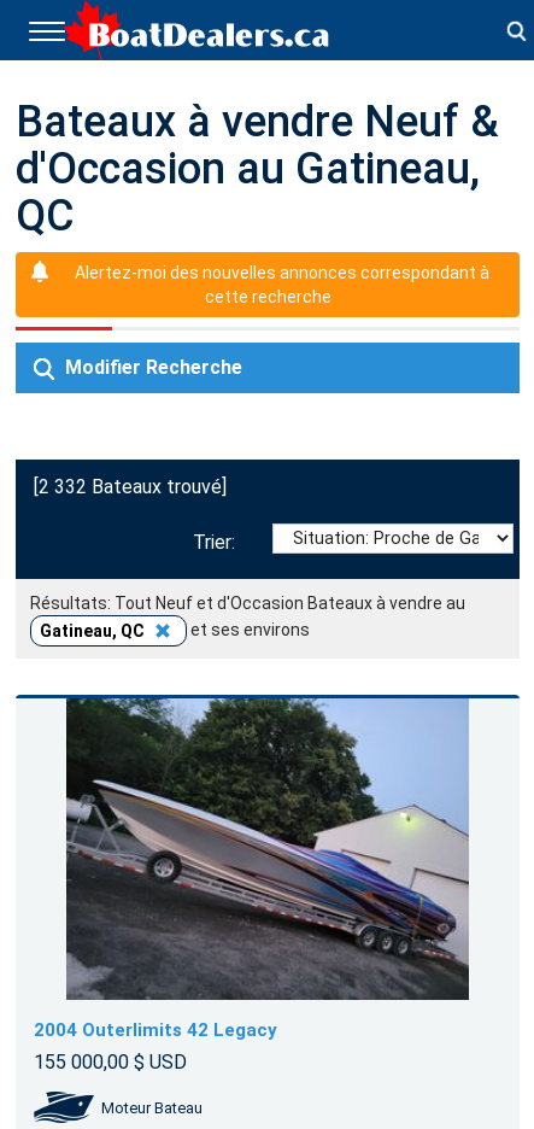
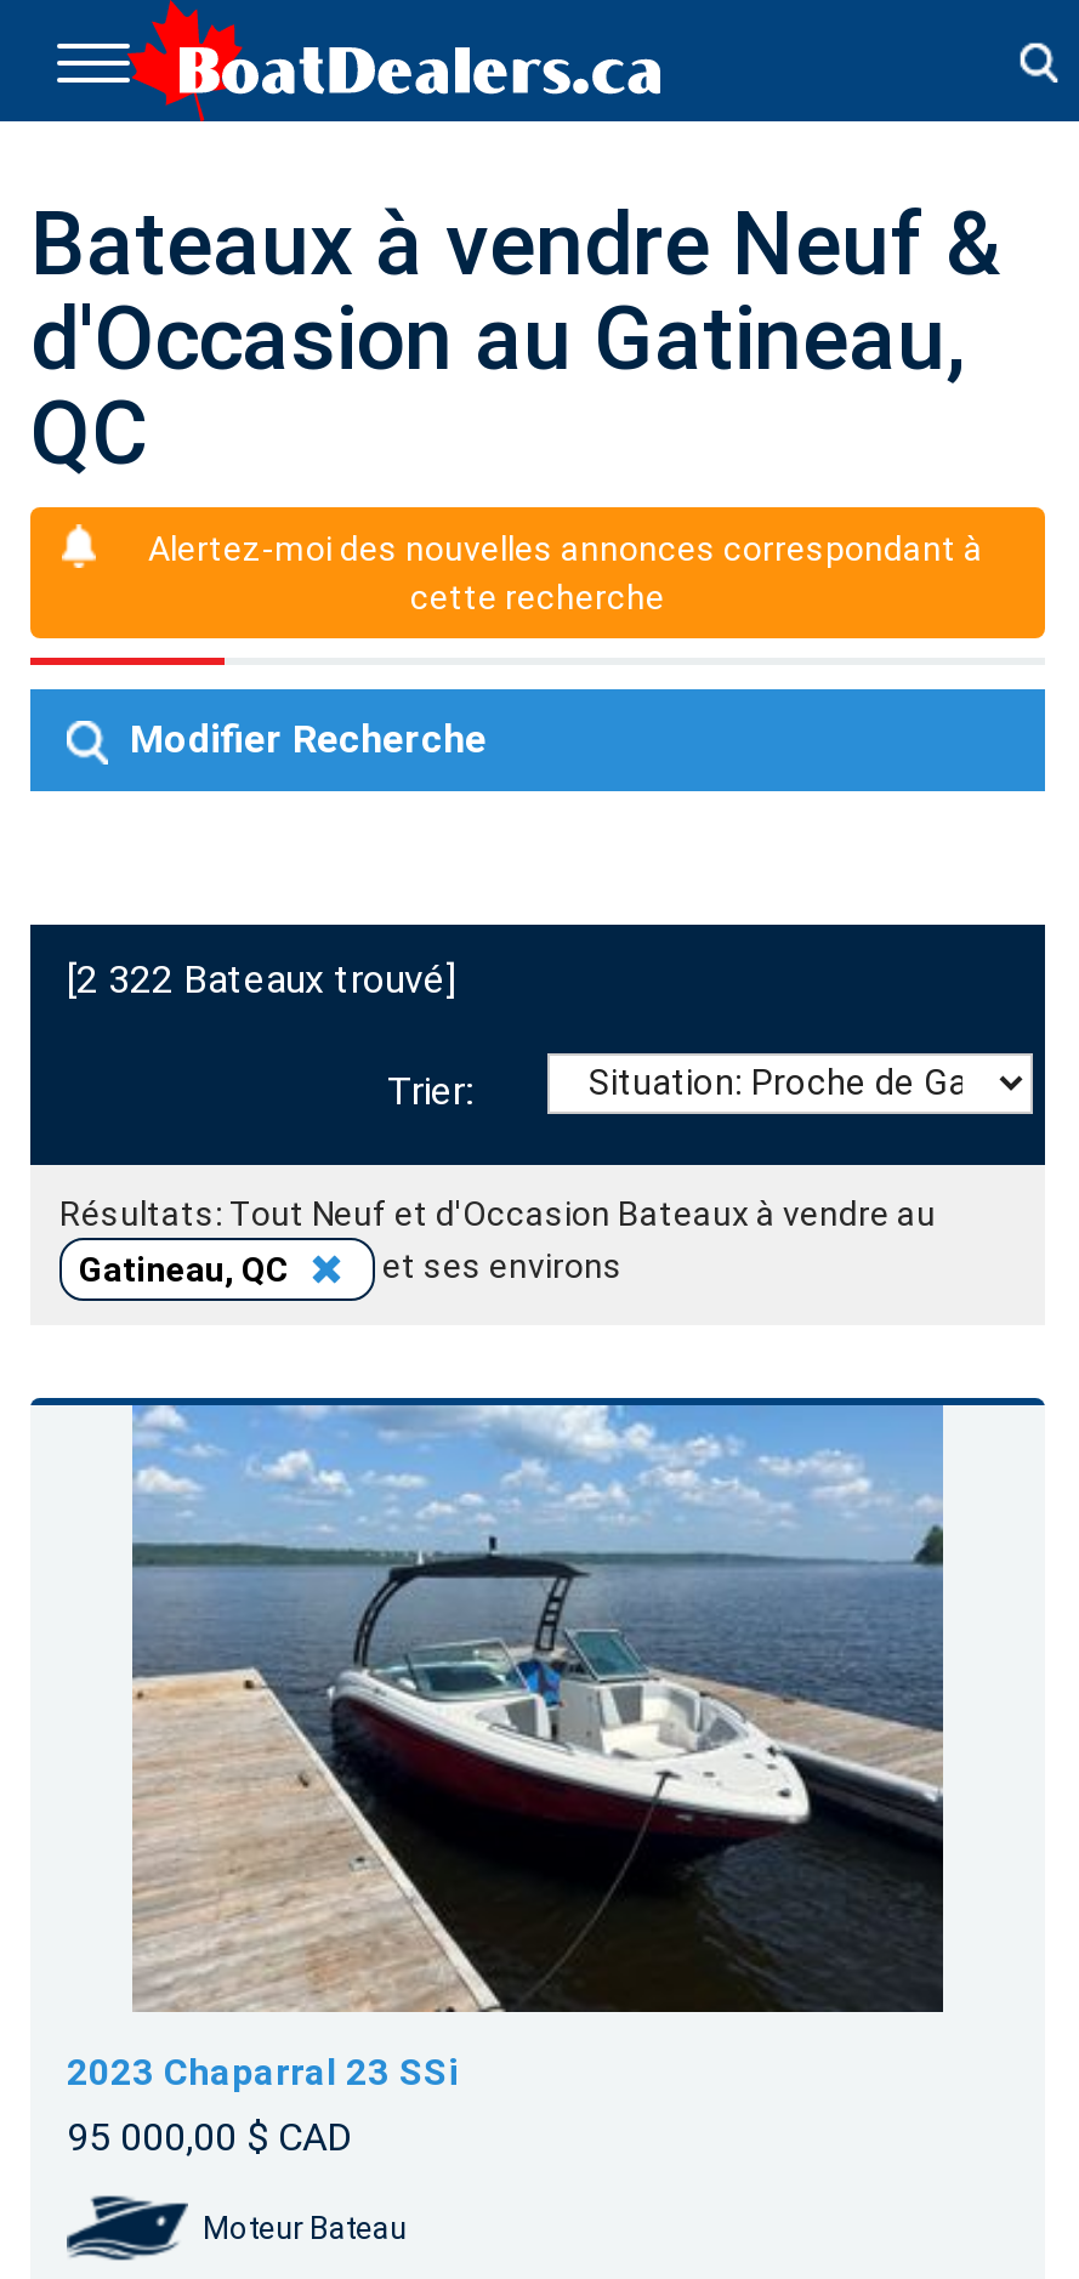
[34,475,227,498] [2 332 Bateaux trouvé] -> [67,956,455,1002] [2 322 Bateaux trouvé]
[34,697,469,1074] [image] | 2004 Outerlimits 42 Legacy | 155 000,00 $ USD -> [67,1403,945,2160] [image] | 2023 Chaparral 23 SSi | 95 000,00 $ CAD

